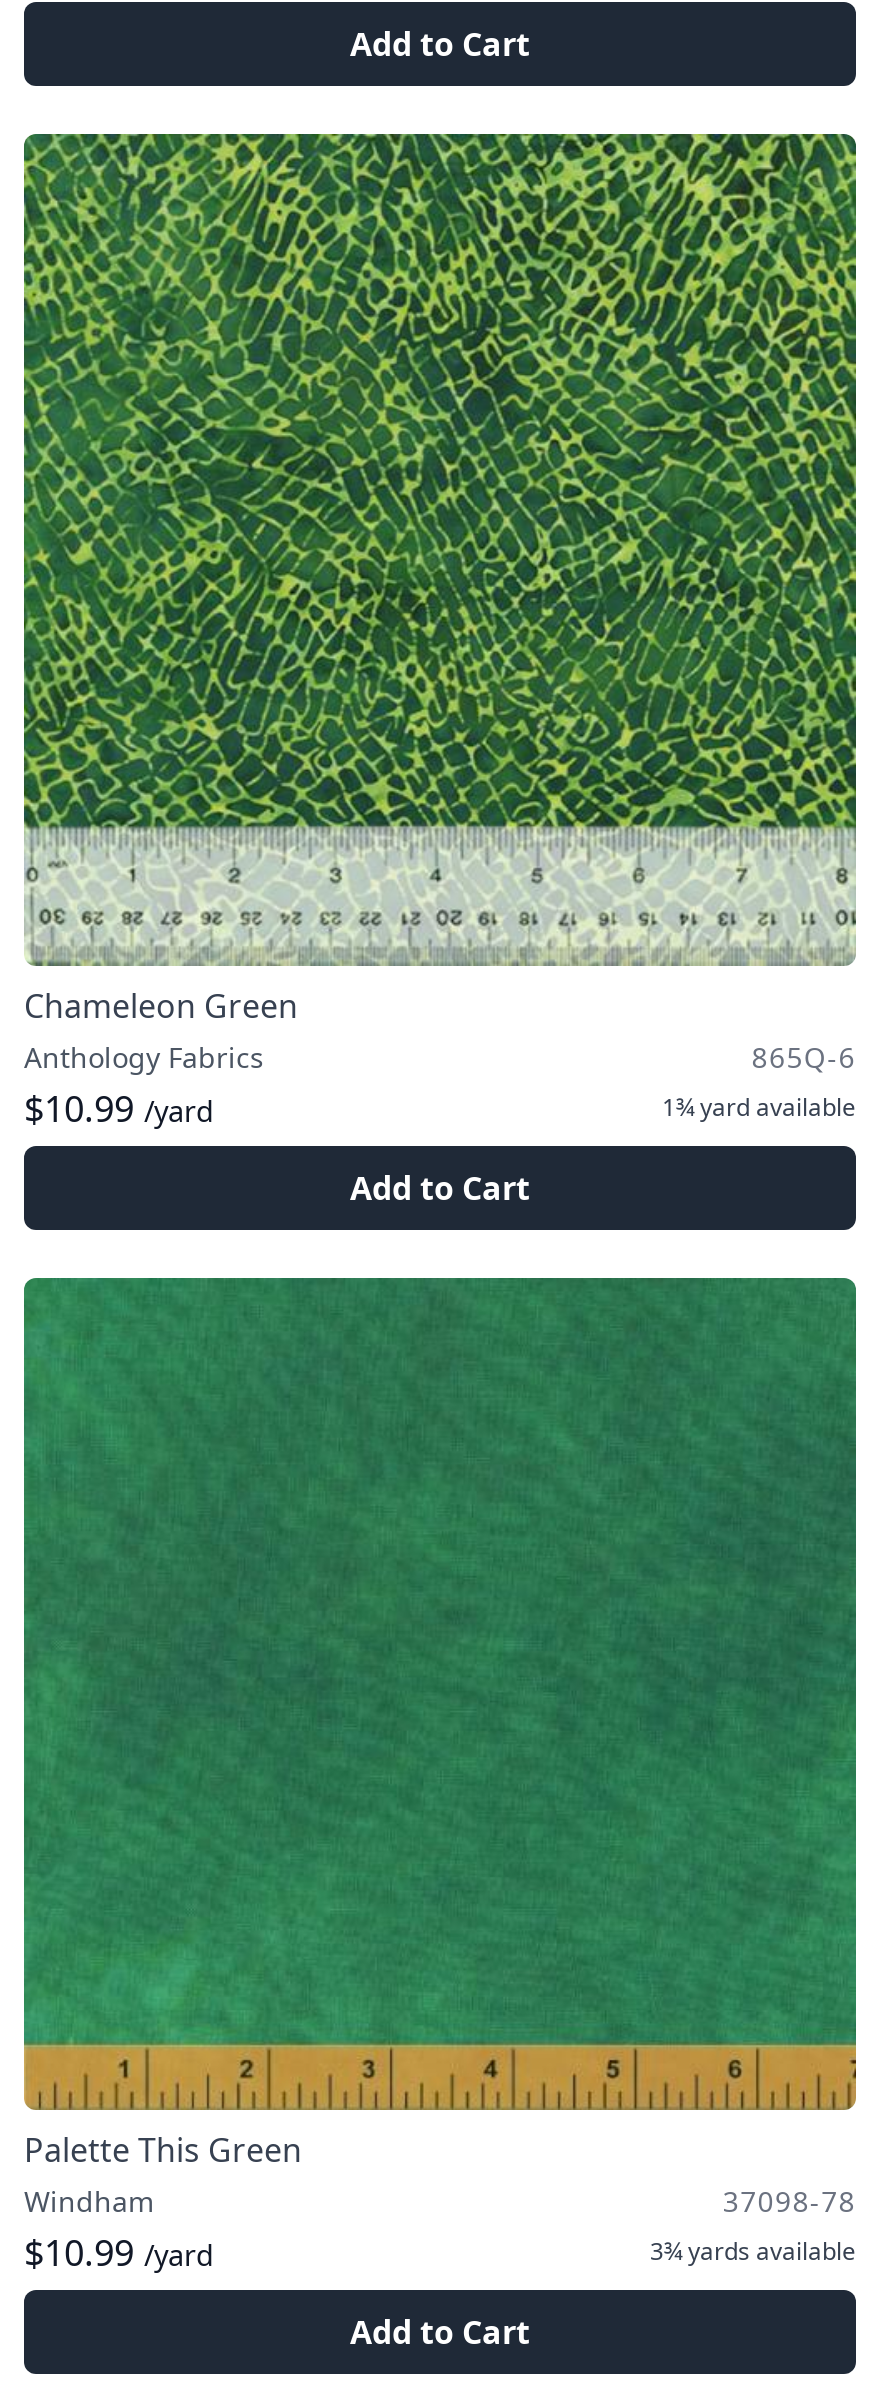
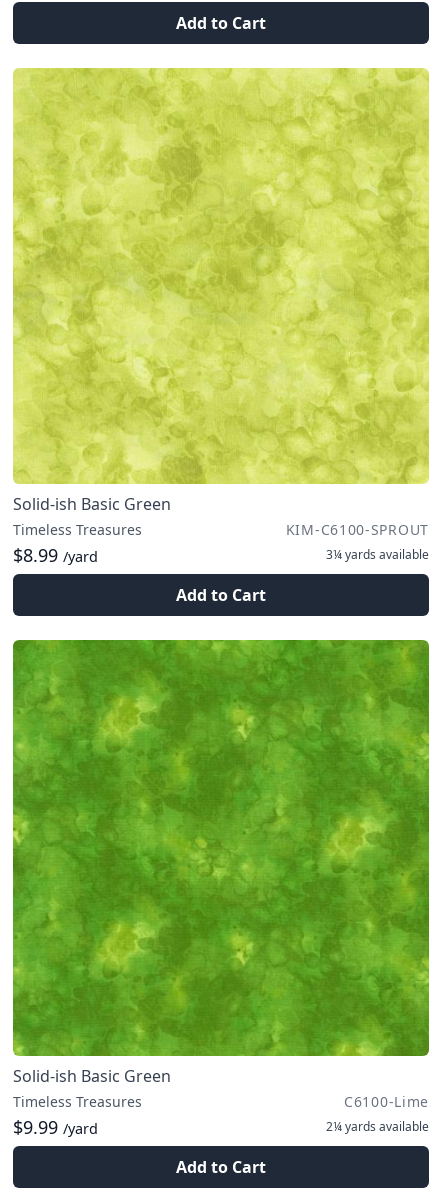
[22,132,858,1132] [image] | Chameleon Green | Anthology Fabrics | 865Q-6 | $10.99 /yard | 1¾ yard available -> [12,67,430,567] [image] | Solid-ish Basic Green | Timeless Treasures | KIM-C6100-SPROUT | $8.99 /yard | 3¼ yards available
[22,1276,858,2276] [image] | Palette This Green | Windham | 37098-78 | $10.99 /yard | 3¾ yards available -> [12,639,430,1139] [image] | Solid-ish Basic Green | Timeless Treasures | C6100-Lime | $9.99 /yard | 2¼ yards available

